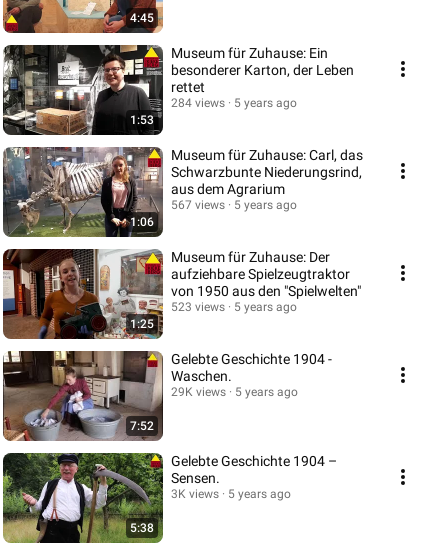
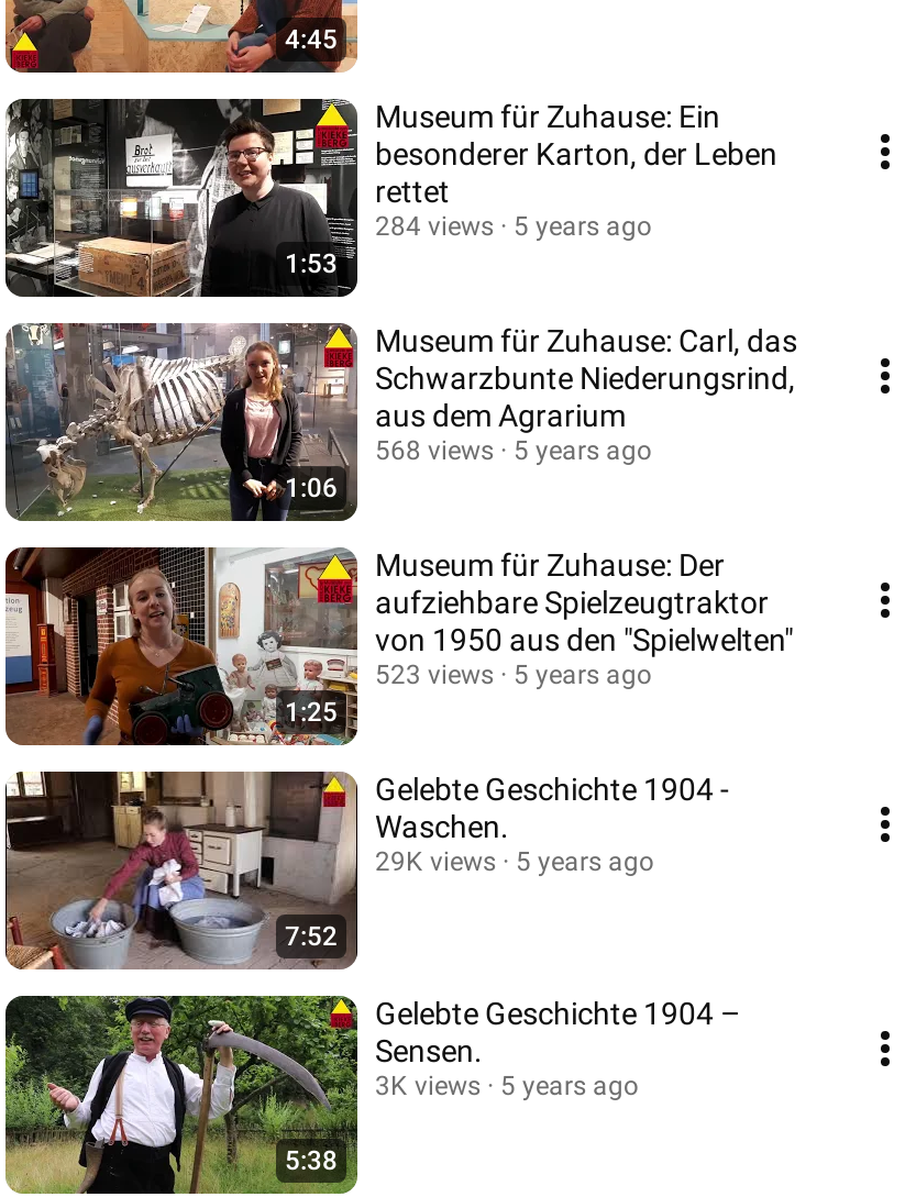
[171,198,297,212] 567 views 5 years ago -> [375,435,652,466] 568 views 5 years ago

